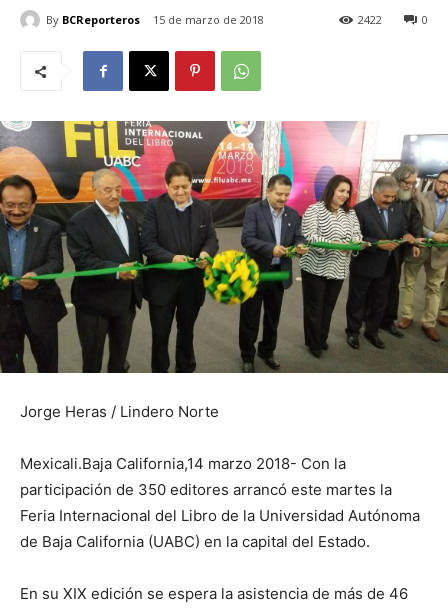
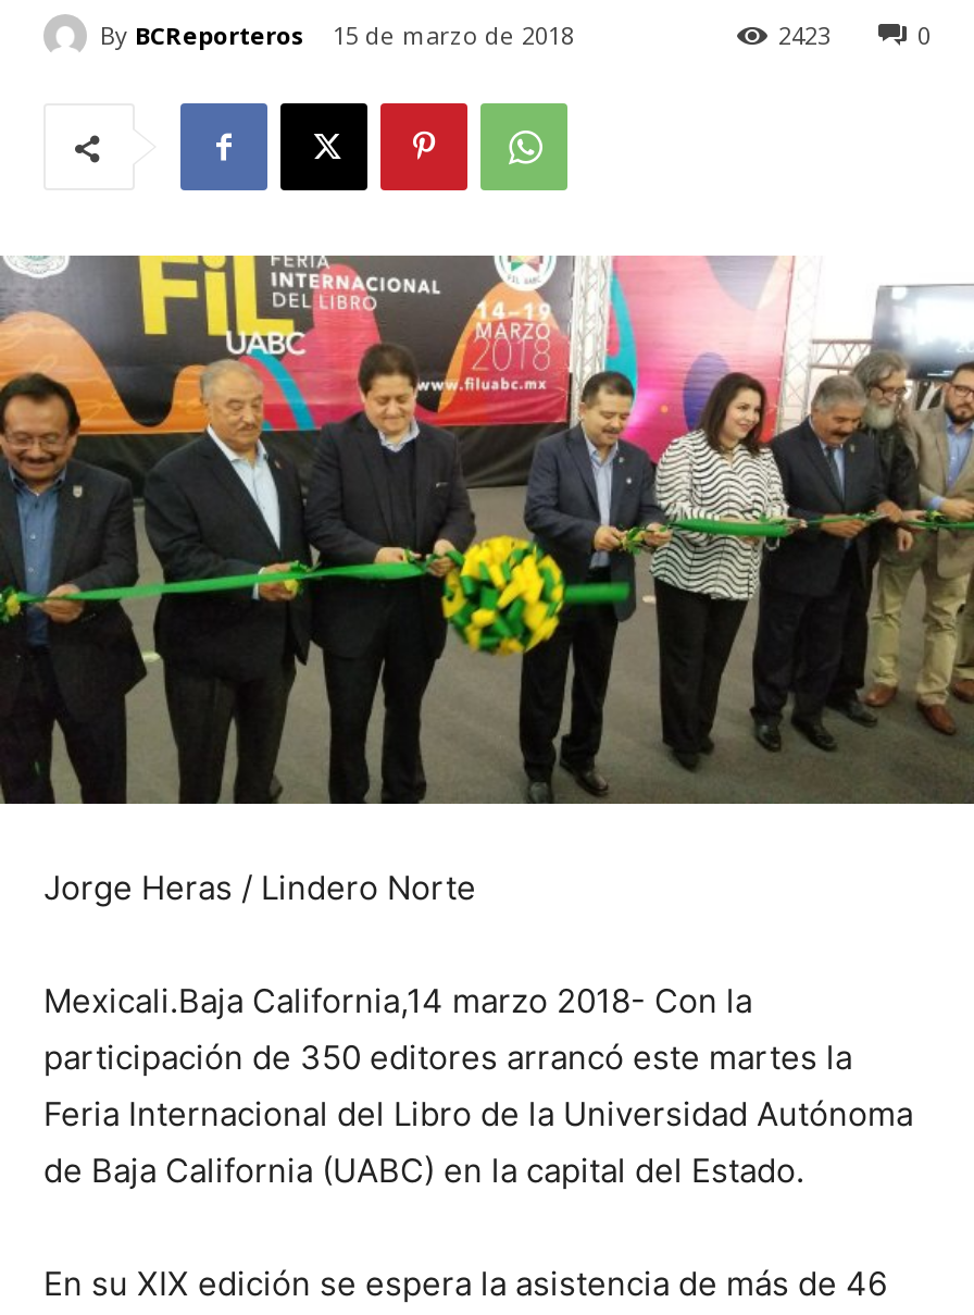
[358,12,382,27] 2422 -> [778,19,831,51] 2423

